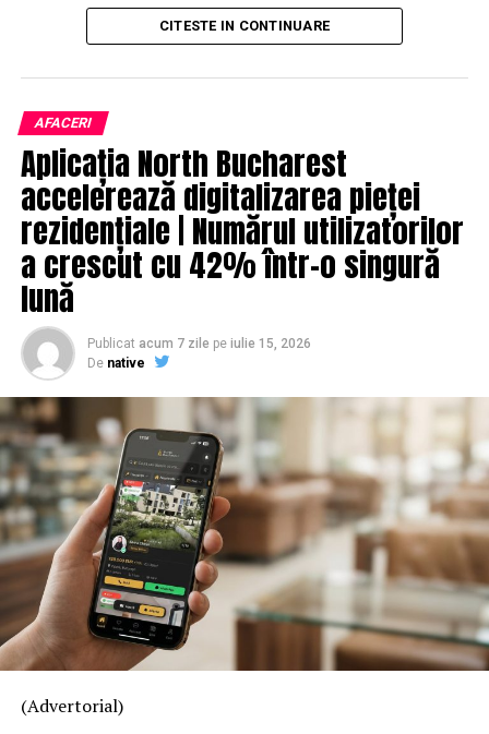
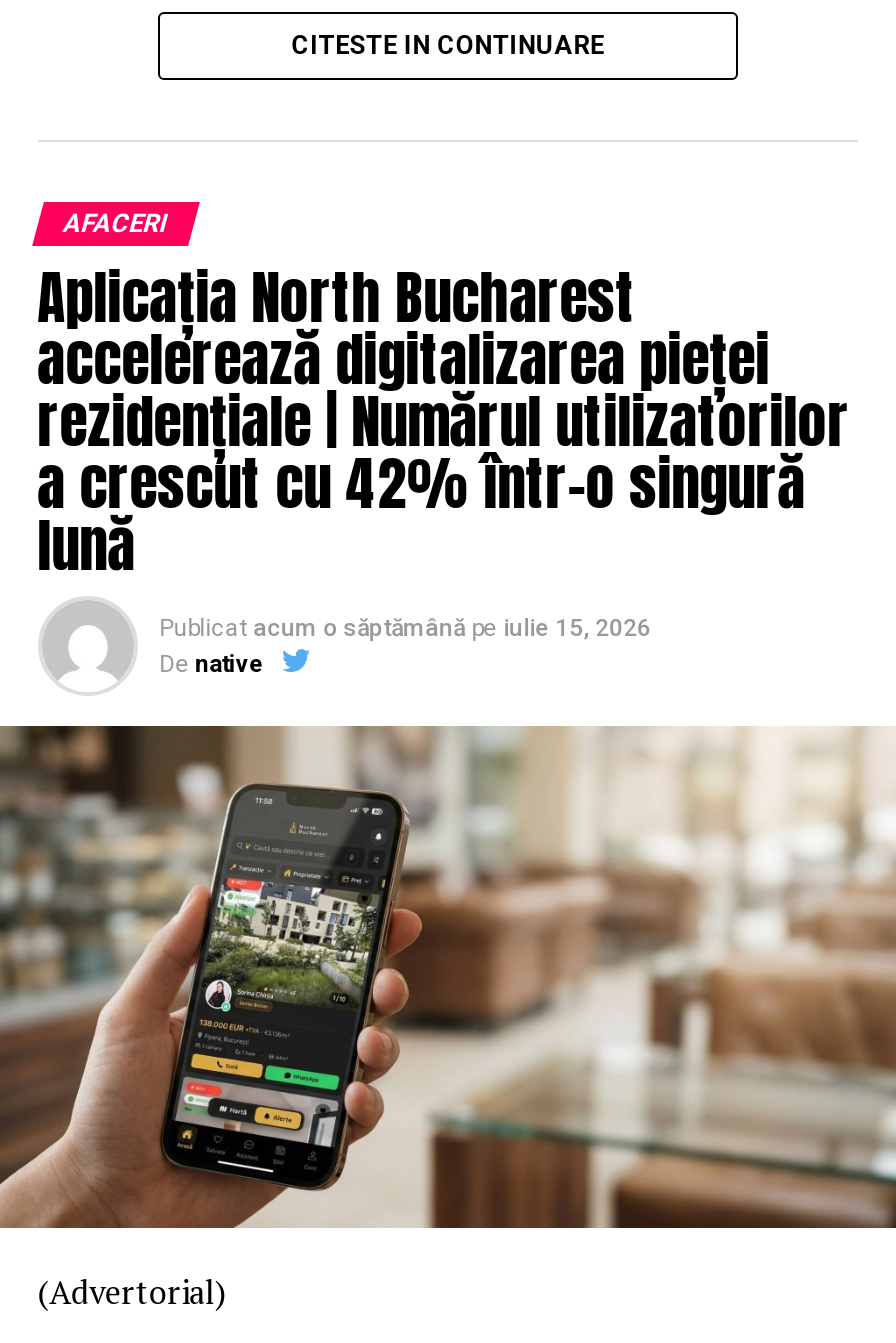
[87,336,311,352] Publicat acum 7 zile pe iulie 15, 2026 -> [159,615,651,643] Publicat acum o săptămână pe iulie 15, 2026

